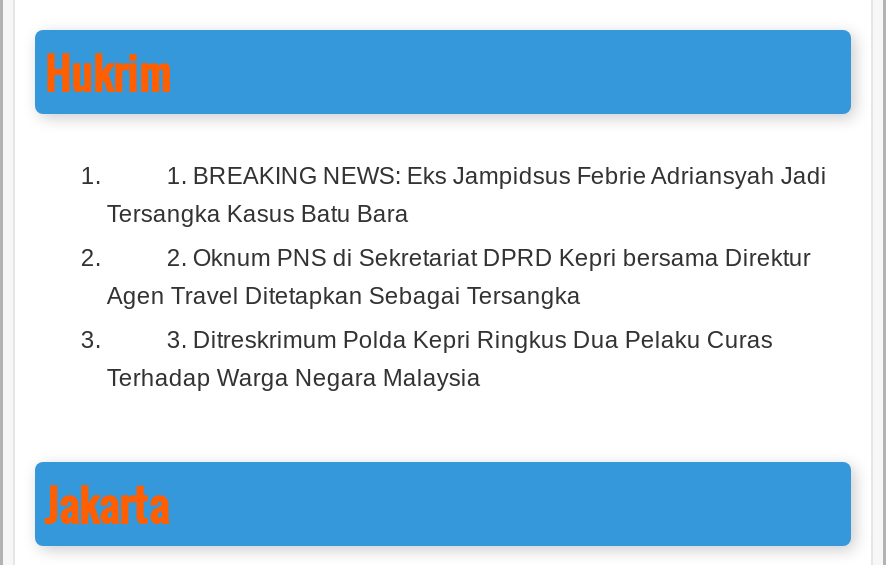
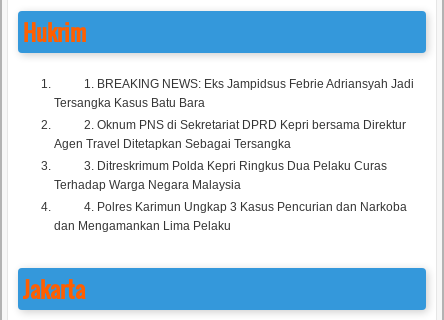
none -> [54,200,407,233] 4. Polres Karimun Ungkap 3 Kasus Pencurian dan Narkoba | dan Mengamankan Lima Pelaku

